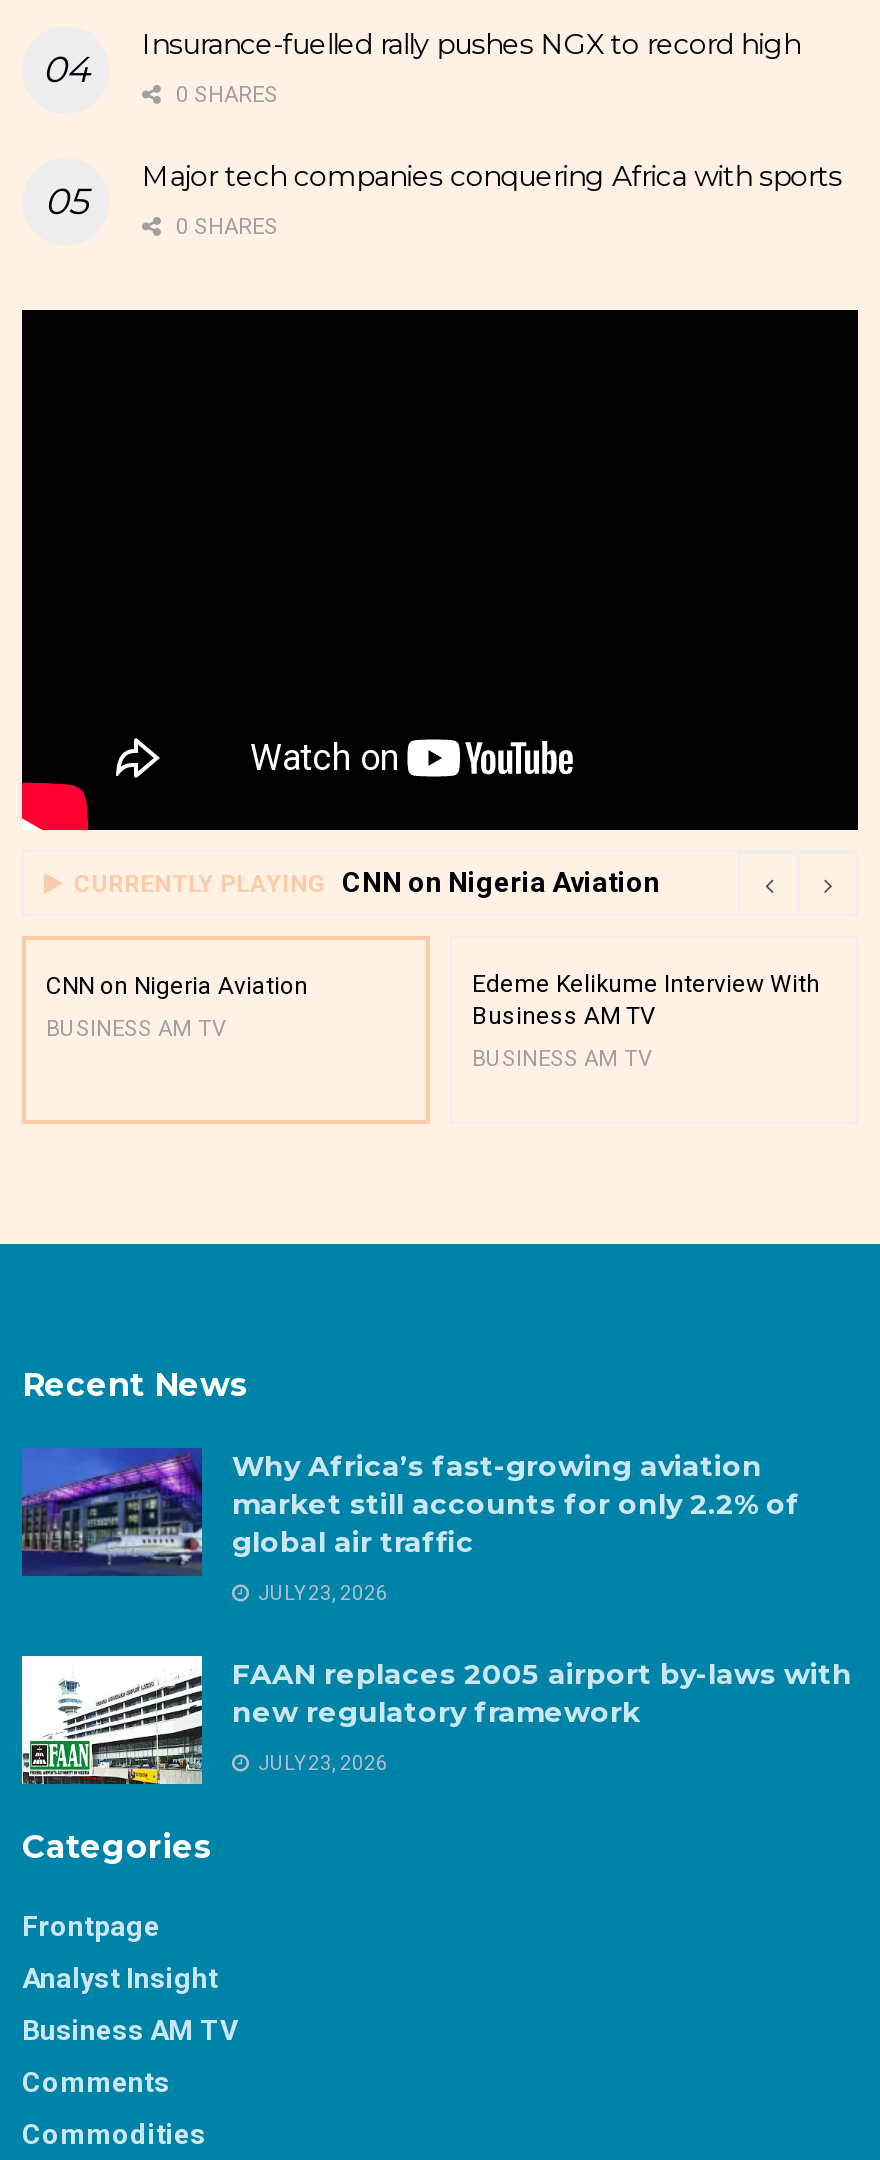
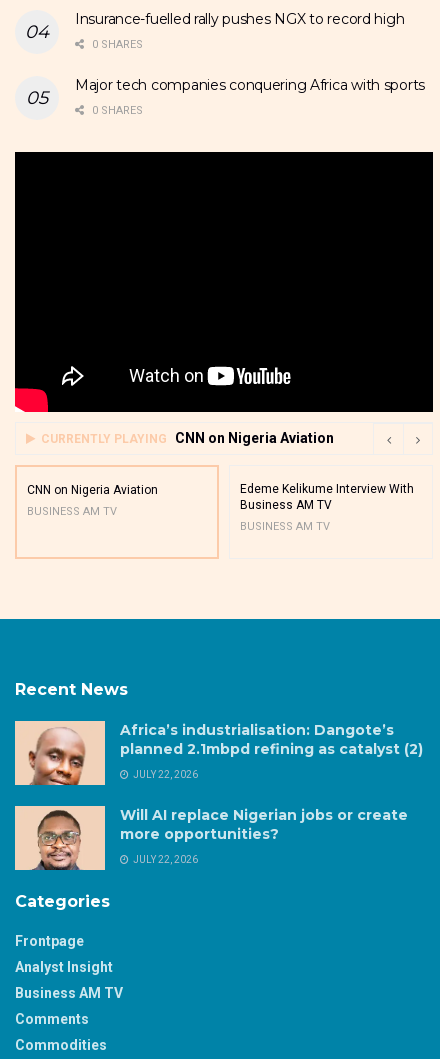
[20,1448,800,1576] [image] | Why Africa’s fast-growing aviation | market still accounts for only 2.2% of | global air traffic -> [14,720,423,786] [image] | Africa’s industrialisation: Dangote’s | planned 2.1mbpd refining as catalyst (2)
[254,1582,388,1604] JULY 23, 2026 -> [131,769,198,780] JULY 22, 2026
[22,1656,852,1786] [image] | FAAN replaces 2005 airport by-laws with | new regulatory framework -> [15,806,408,871] [image] | Will AI replace Nigerian jobs or create | more opportunities?
[254,1752,388,1774] JULY 23, 2026 -> [131,854,198,865] JULY 22, 2026

